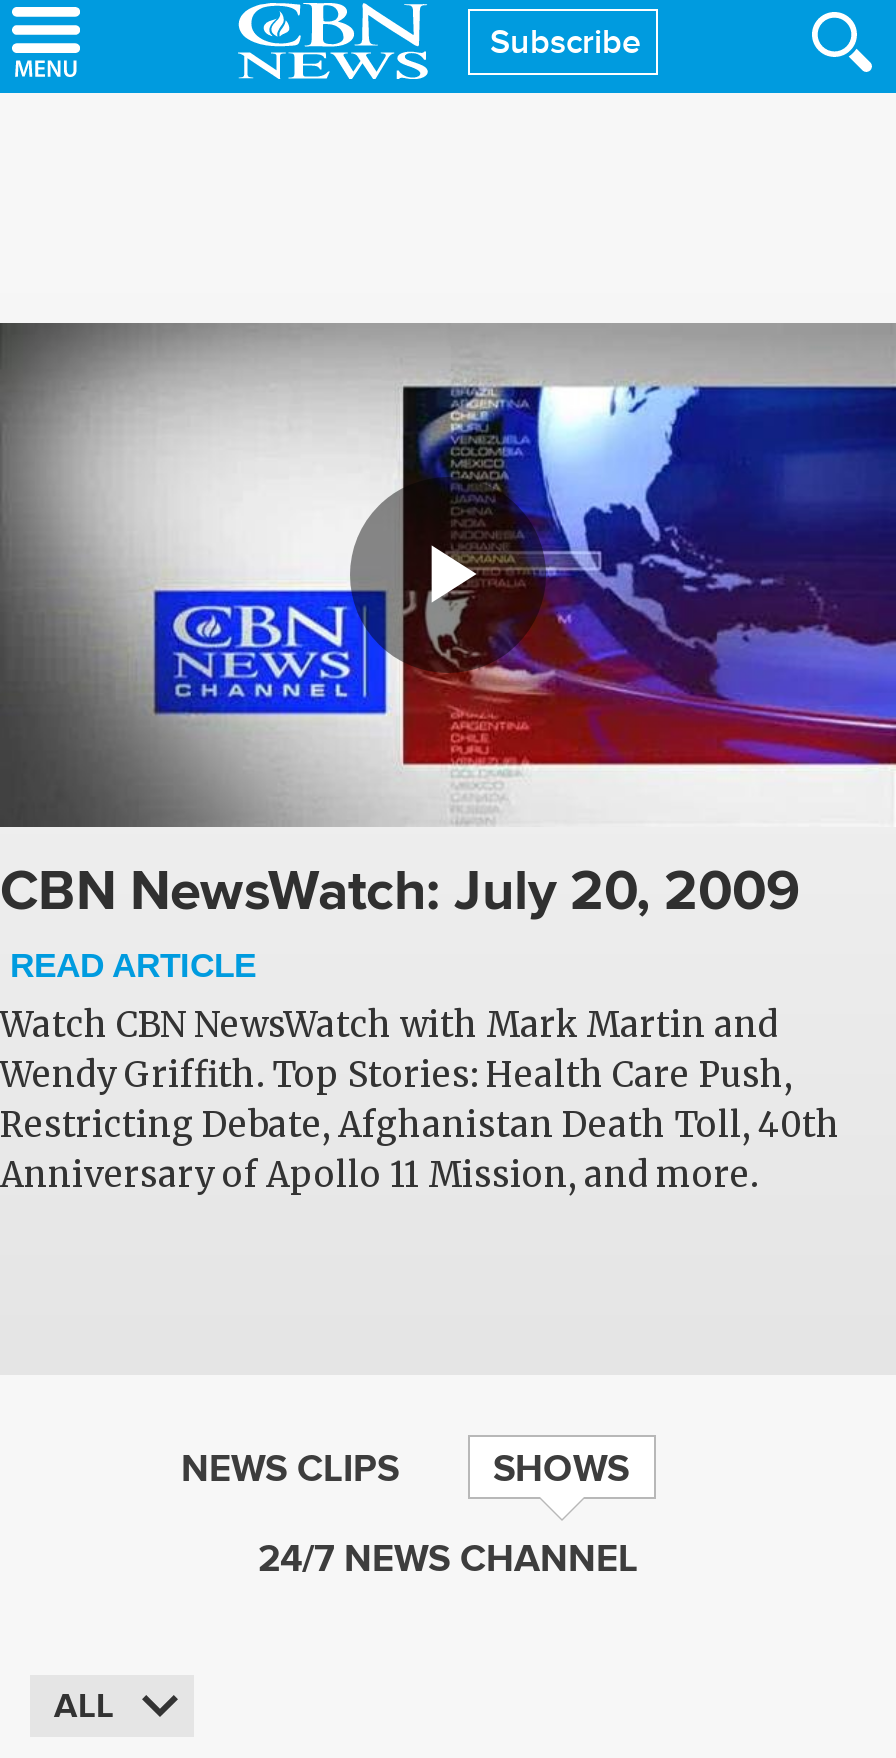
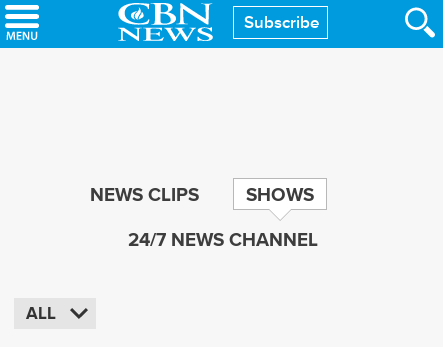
[0,321,890,1197] [image] | CBN NewsWatch: July 20, 2009 | READ ARTICLE | Watch CBN NewsWatch with Mark Martin and | Wendy Griffith. Top Stories: Health Care Push, | Restricting Debate, Afghanistan Death Toll, 40th | Anniversary of Apollo 11 Mission, and more. -> none

